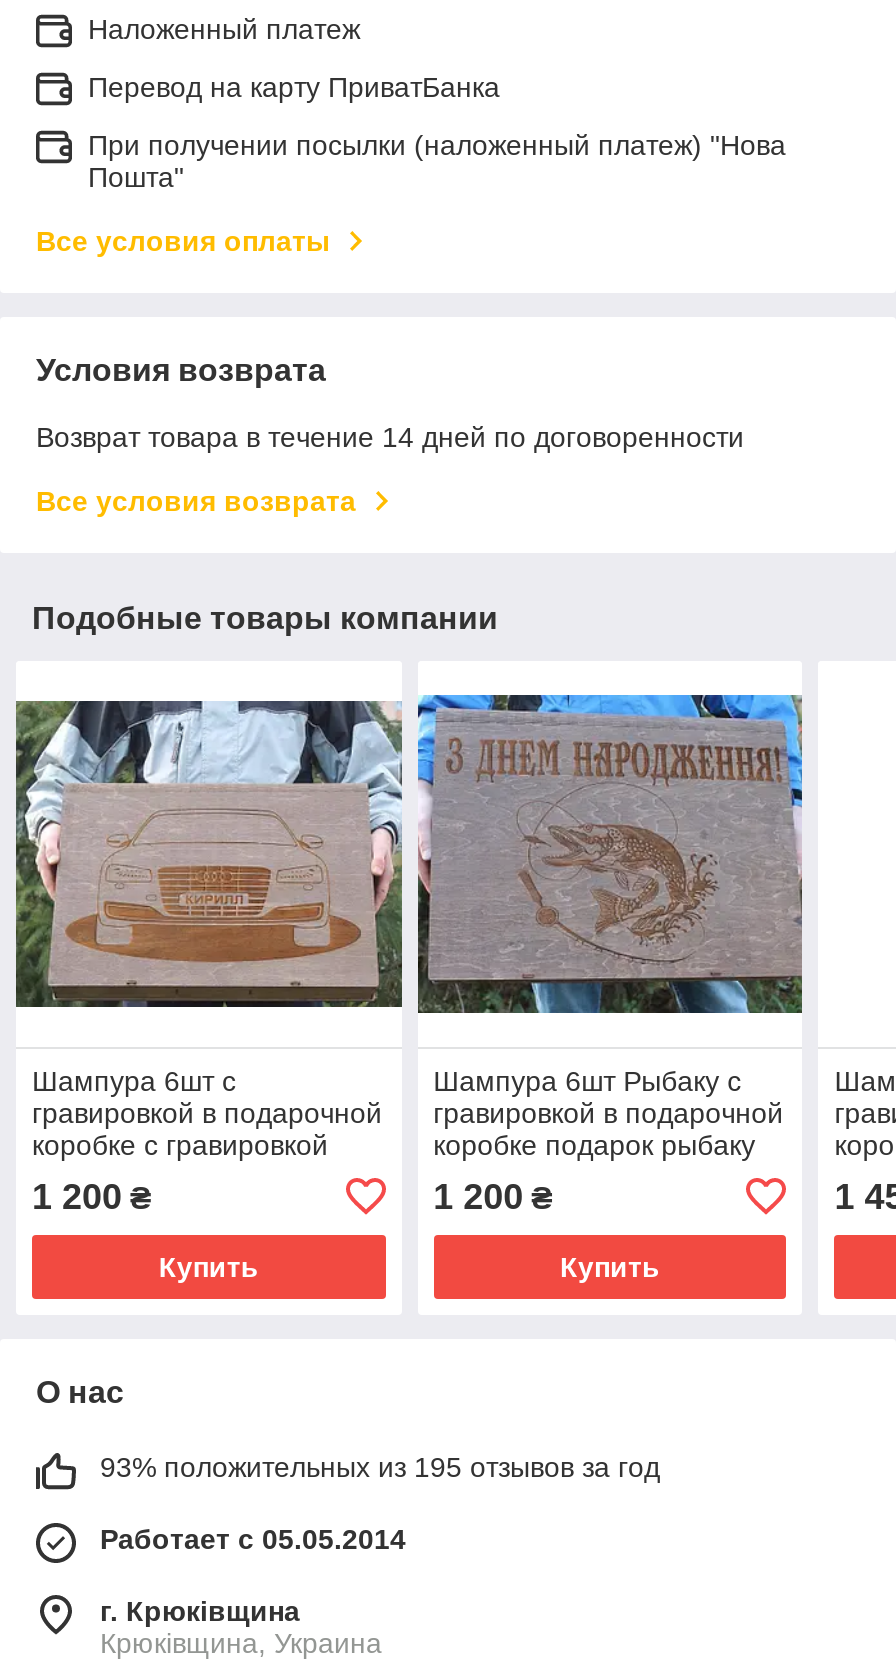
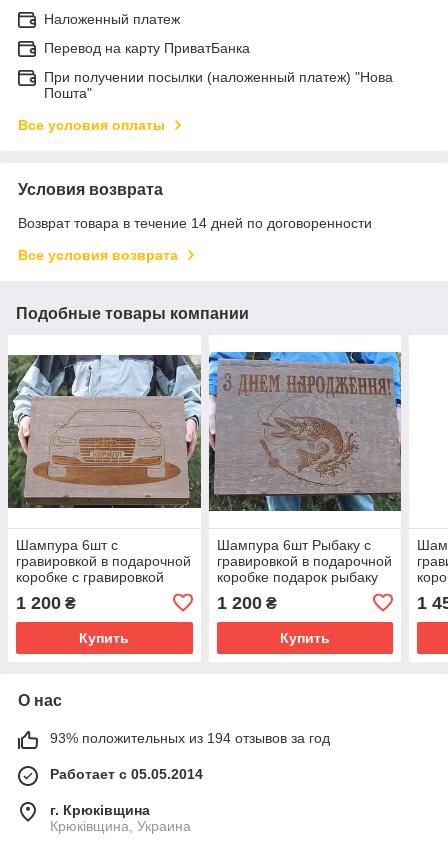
[100,1451,660,1483] 93% положительных из 195 отзывов за год -> [50,730,330,746] 93% положительных из 194 отзывов за год

